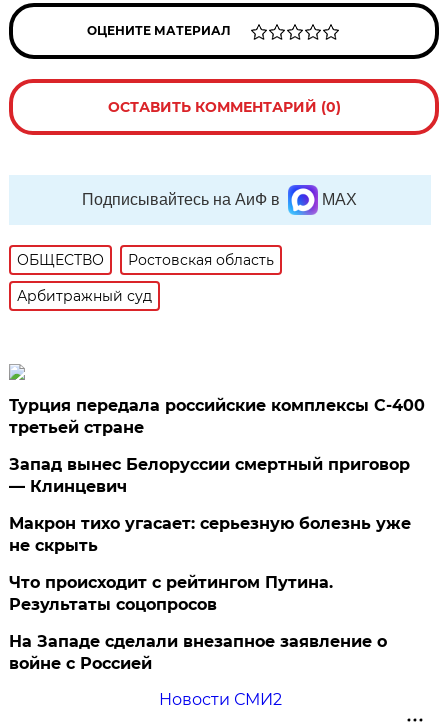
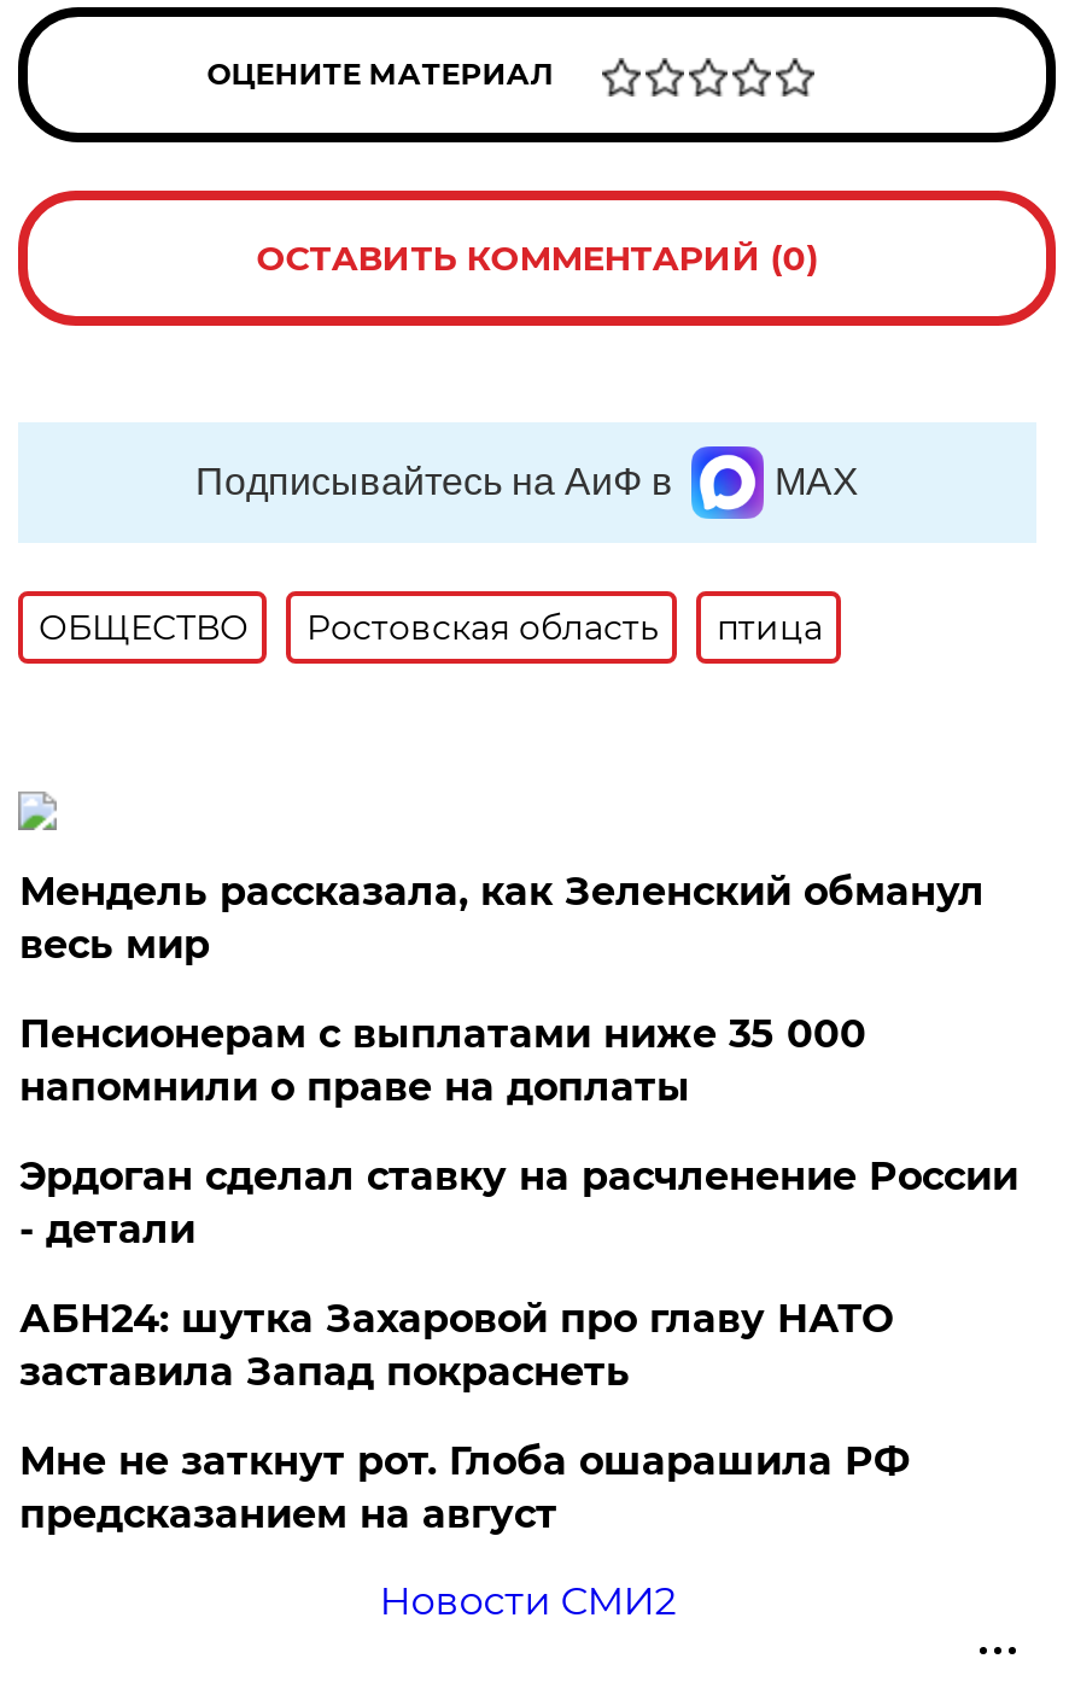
[17,287,152,305] Арбитражный суд -> [716,606,823,649] птица
[9,396,425,437] Турция передала российские комплексы С-400 | третьей стране -> [19,869,984,968] Мендель рассказала, как Зеленский обманул | весь мир
[9,455,410,496] Запад вынес Белоруссии смертный приговор | — Клинцевич -> [19,1011,866,1110] Пенсионерам с выплатами ниже 35 000 | напомнили о праве на доплаты
[9,514,411,555] Макрон тихо угасает: серьезную болезнь уже | не скрыть -> [19,1154,1018,1252] Эрдоган сделал ставку на расчленение России | - детали
[9,573,333,614] Что происходит с рейтингом Путина. | Результаты соцопросов -> [19,1296,893,1395] АБН24: шутка Захаровой про главу НАТО | заставила Запад покраснеть
[9,632,387,673] На Западе сделали внезапное заявление о | войне с Россией -> [19,1438,909,1537] Мне не заткнут рот. Глоба ошарашила РФ | предсказанием на август

